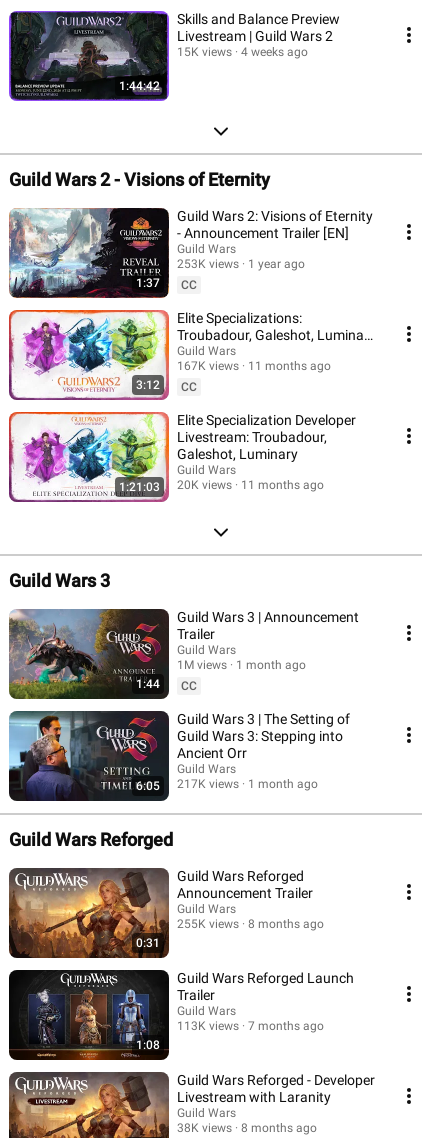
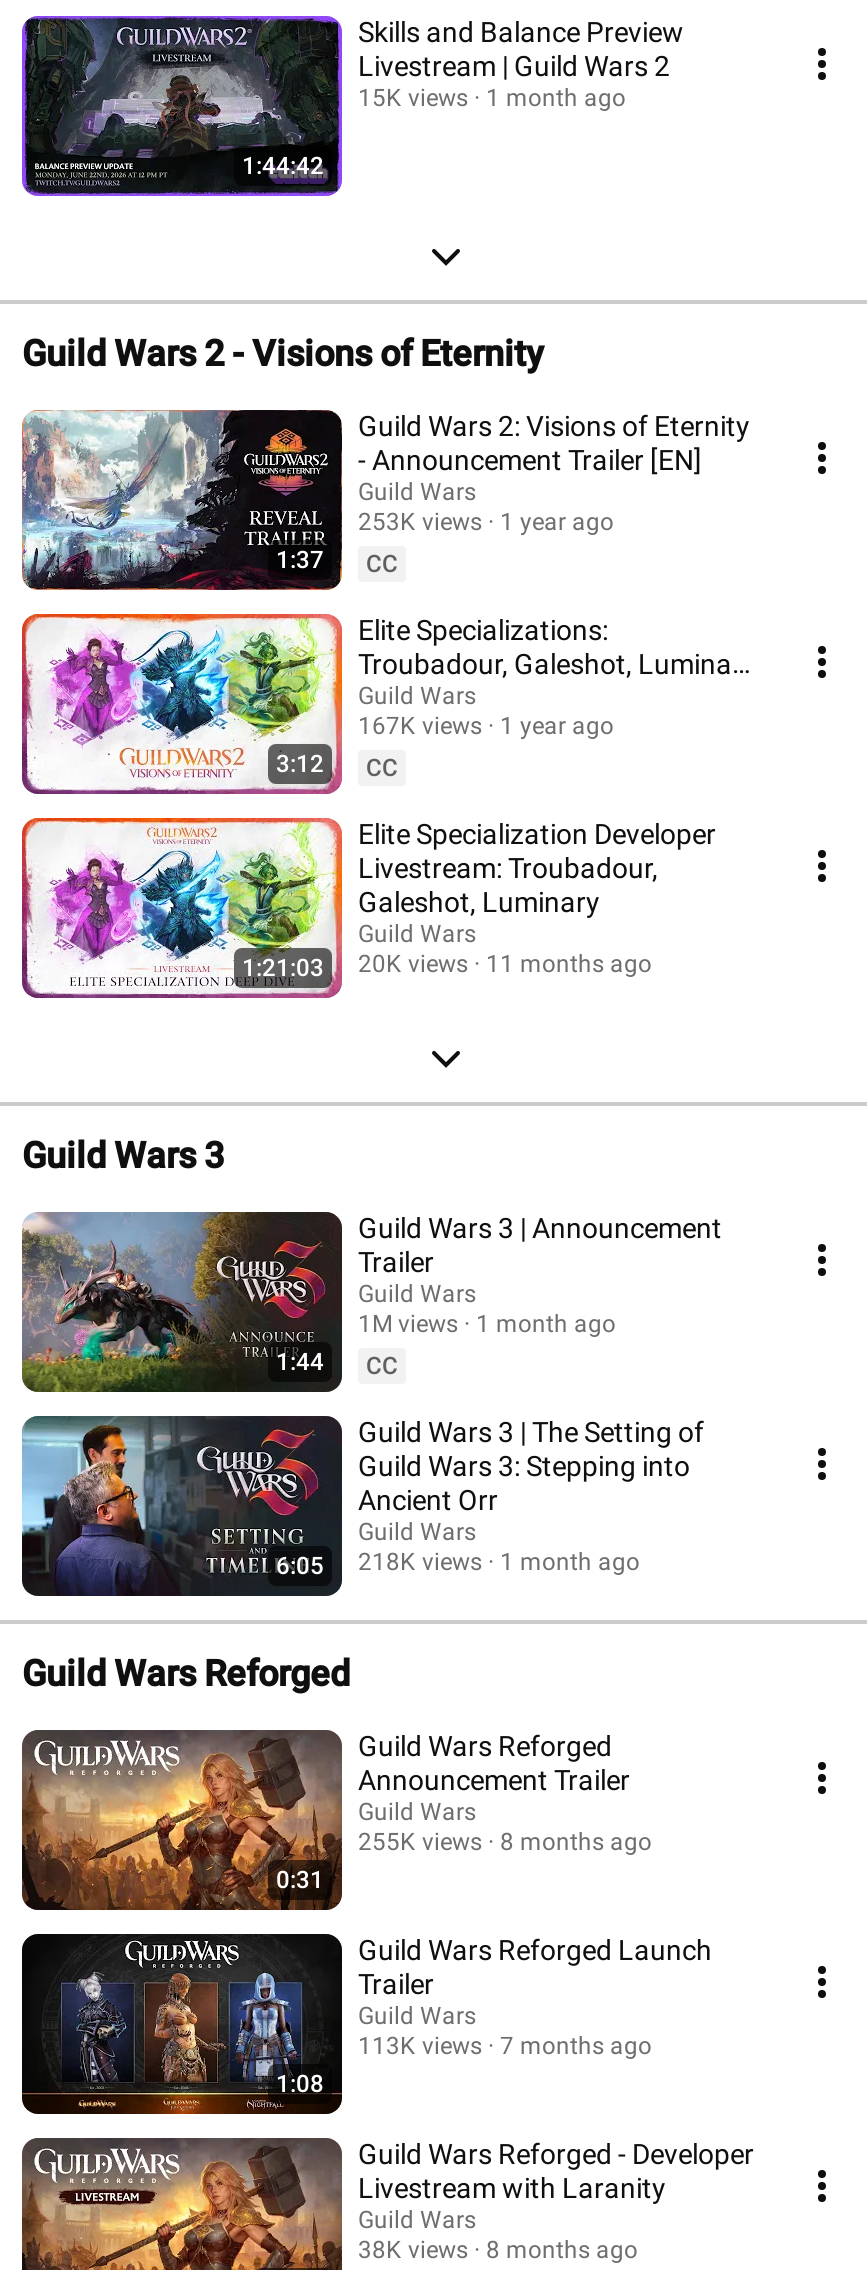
[177,44,308,58] 15K views 4 weeks ago -> [358,83,626,111] 15K views 1 month ago
[248,358,331,372] 11 months ago -> [500,711,614,739] 1 year ago
[136,776,318,792] 6:05 217K views 1 month ago -> [276,1547,640,1579] 6:05 218K views 1 month ago

